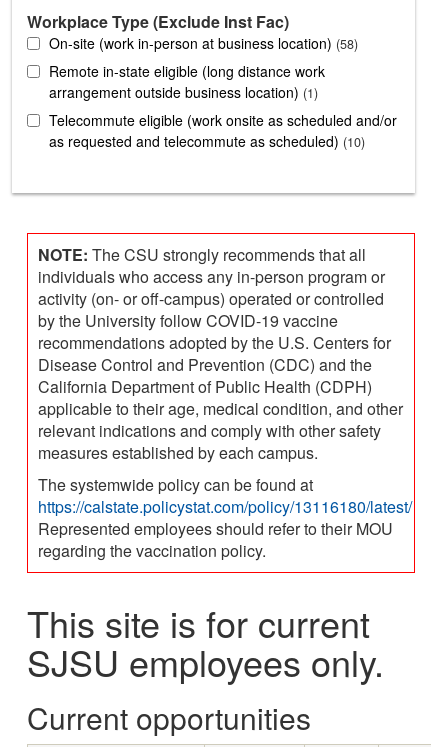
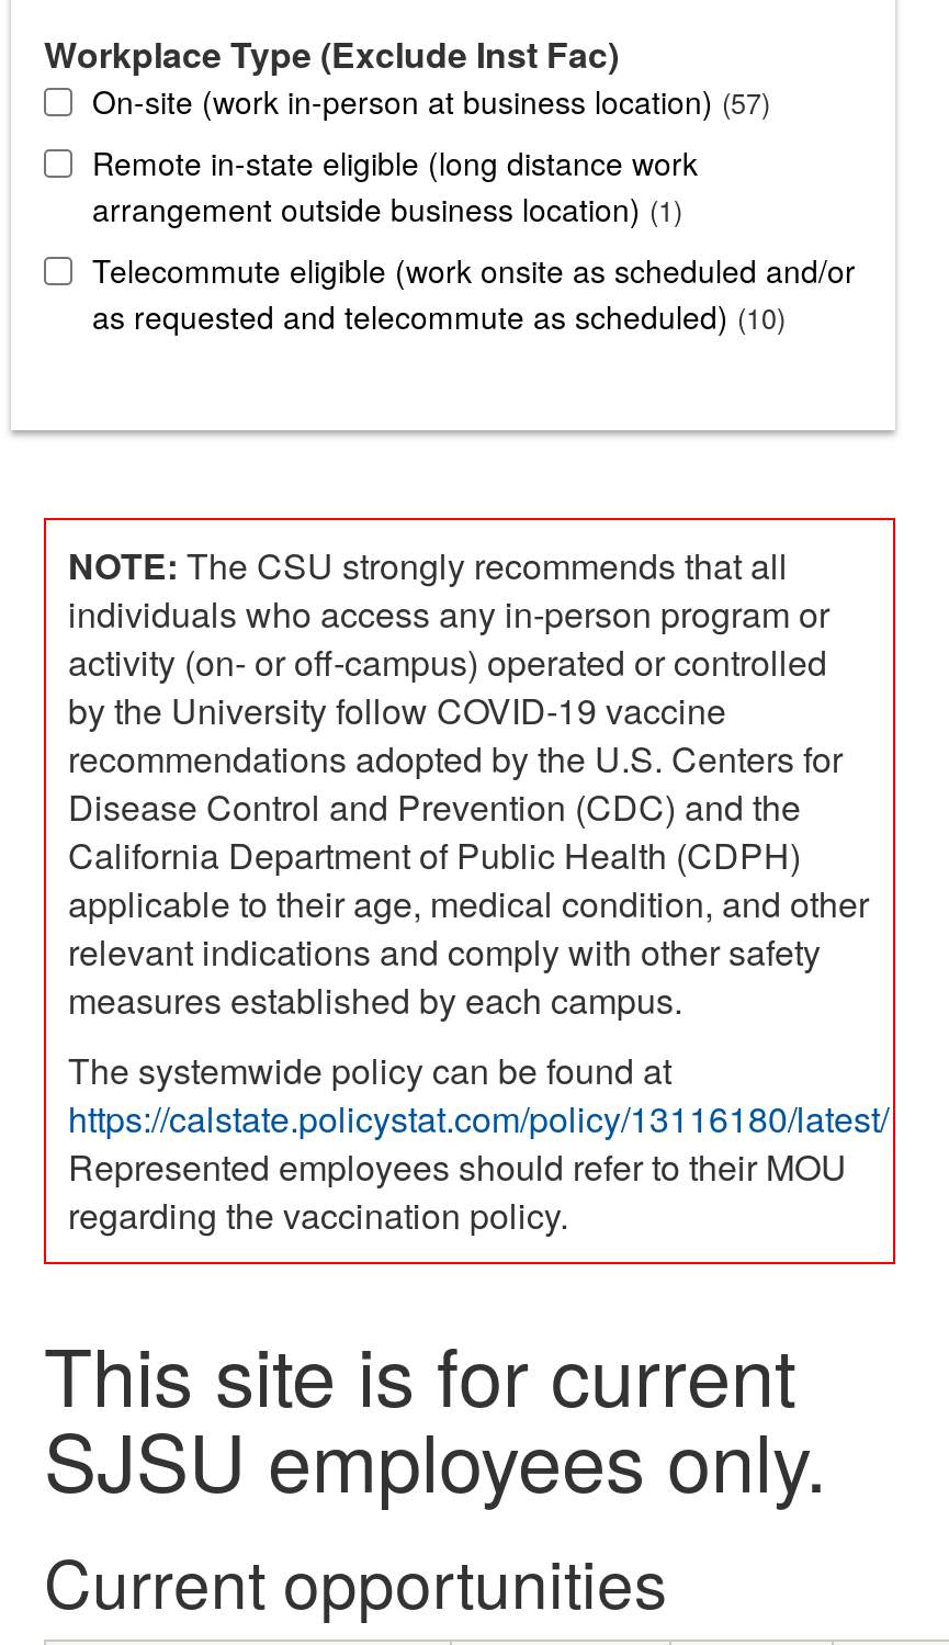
[49,33,354,53] On-site (work in-person at business location) 58 -> [92,78,761,122] On-site (work in-person at business location) 57

